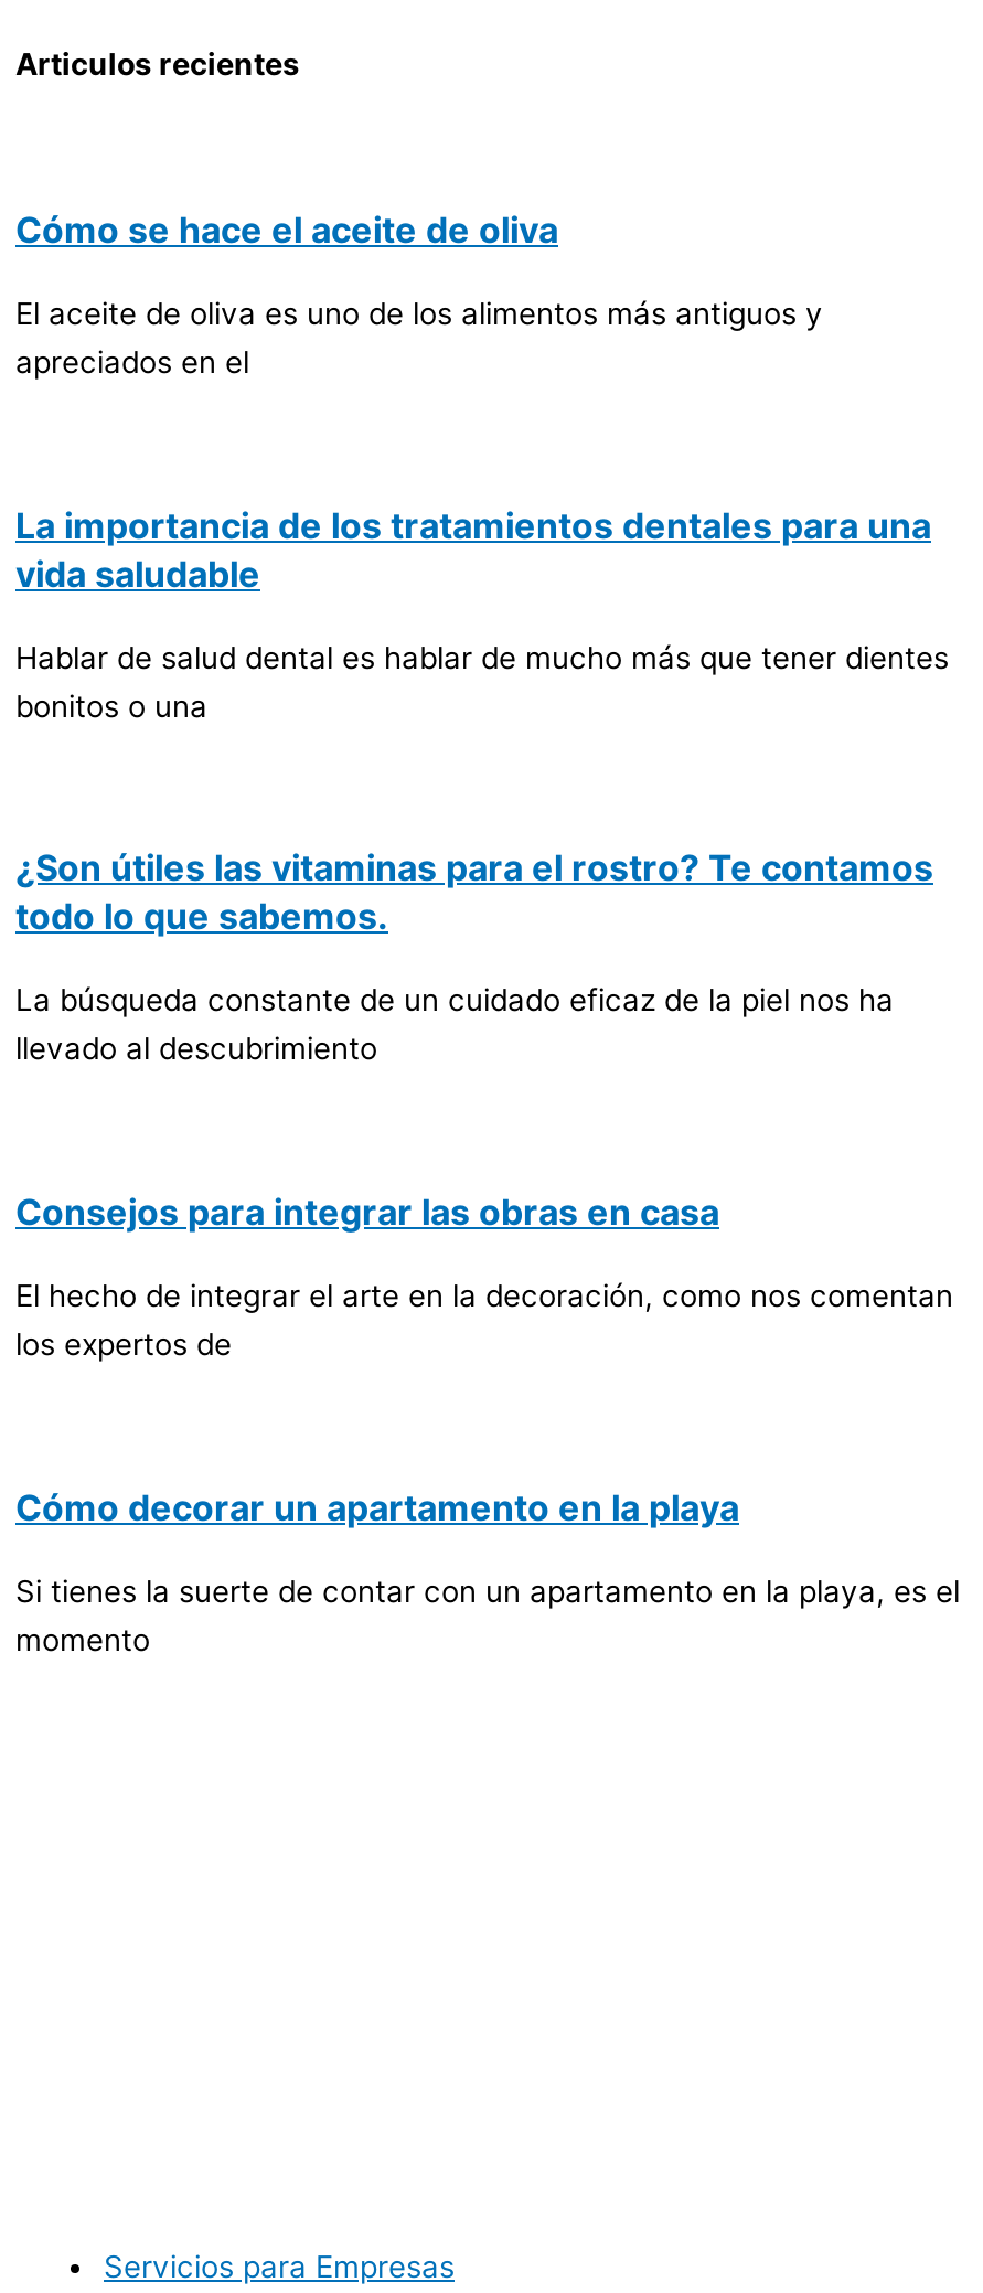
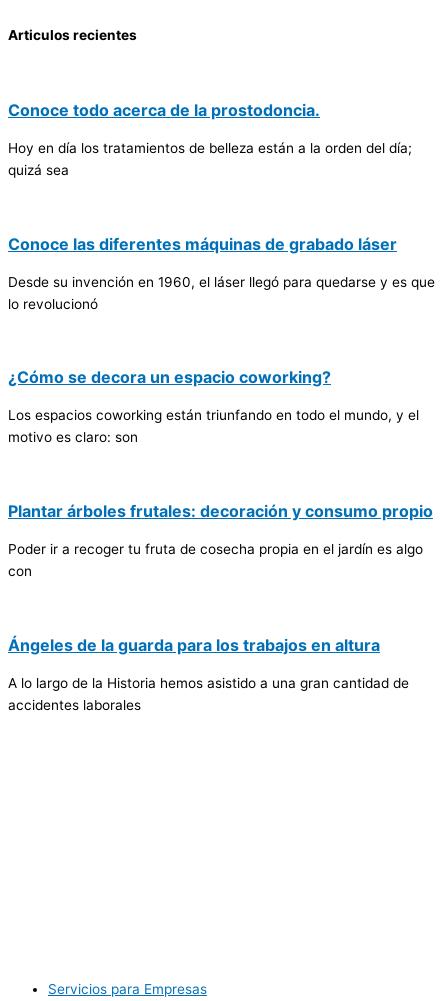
[15,207,558,252] Cómo se hace el aceite de oliva -> [8,100,320,120] Conoce todo acerca de la prostodoncia.
[15,296,823,380] El aceite de oliva es uno de los alimentos más antiguos y | apreciados en el -> [8,140,412,178] Hoy en día los tratamientos de belleza están a la orden del día; | quizá sea
[15,503,931,595] La importancia de los tratamientos dentales para una | vida saludable -> [8,234,397,254] Conoce las diferentes máquinas de grabado láser
[15,639,949,723] Hablar de salud dental es hablar de mucho más que tener dientes | bonitos o una -> [8,274,435,312] Desde su invención en 1960, el láser llegó para quedarse y es que | lo revolucionó
[15,846,933,939] ¿Son útiles las vitaminas para el rostro? Te contamos | todo lo que sabemos. -> [8,367,331,387] ¿Cómo se decora un espacio coworking?
[15,983,894,1067] La búsqueda constante de un cuidado eficaz de la piel nos ha | llevado al descubrimiento -> [8,407,419,445] Los espacios coworking están triunfando en todo el mundo, y el | motivo es claro: son
[15,1190,719,1234] Consejos para integrar las obras en casa -> [8,501,433,521] Plantar árboles frutales: decoración y consumo propio
[15,1278,953,1362] El hecho de integrar el arte en la decoración, como nos comentan | los expertos de -> [8,541,423,579] Poder ir a recoger tu fruta de cosecha propia en el jardín es algo | con
[15,1485,739,1529] Cómo decorar un apartamento en la playa -> [8,635,380,655] Ángeles de la guarda para los trabajos en altura
[15,1573,960,1657] Si tienes la suerte de contar con un apartamento en la playa, es el | momento -> [8,675,409,713] A lo largo de la Historia hemos asistido a una gran cantidad de | accidentes laborales

